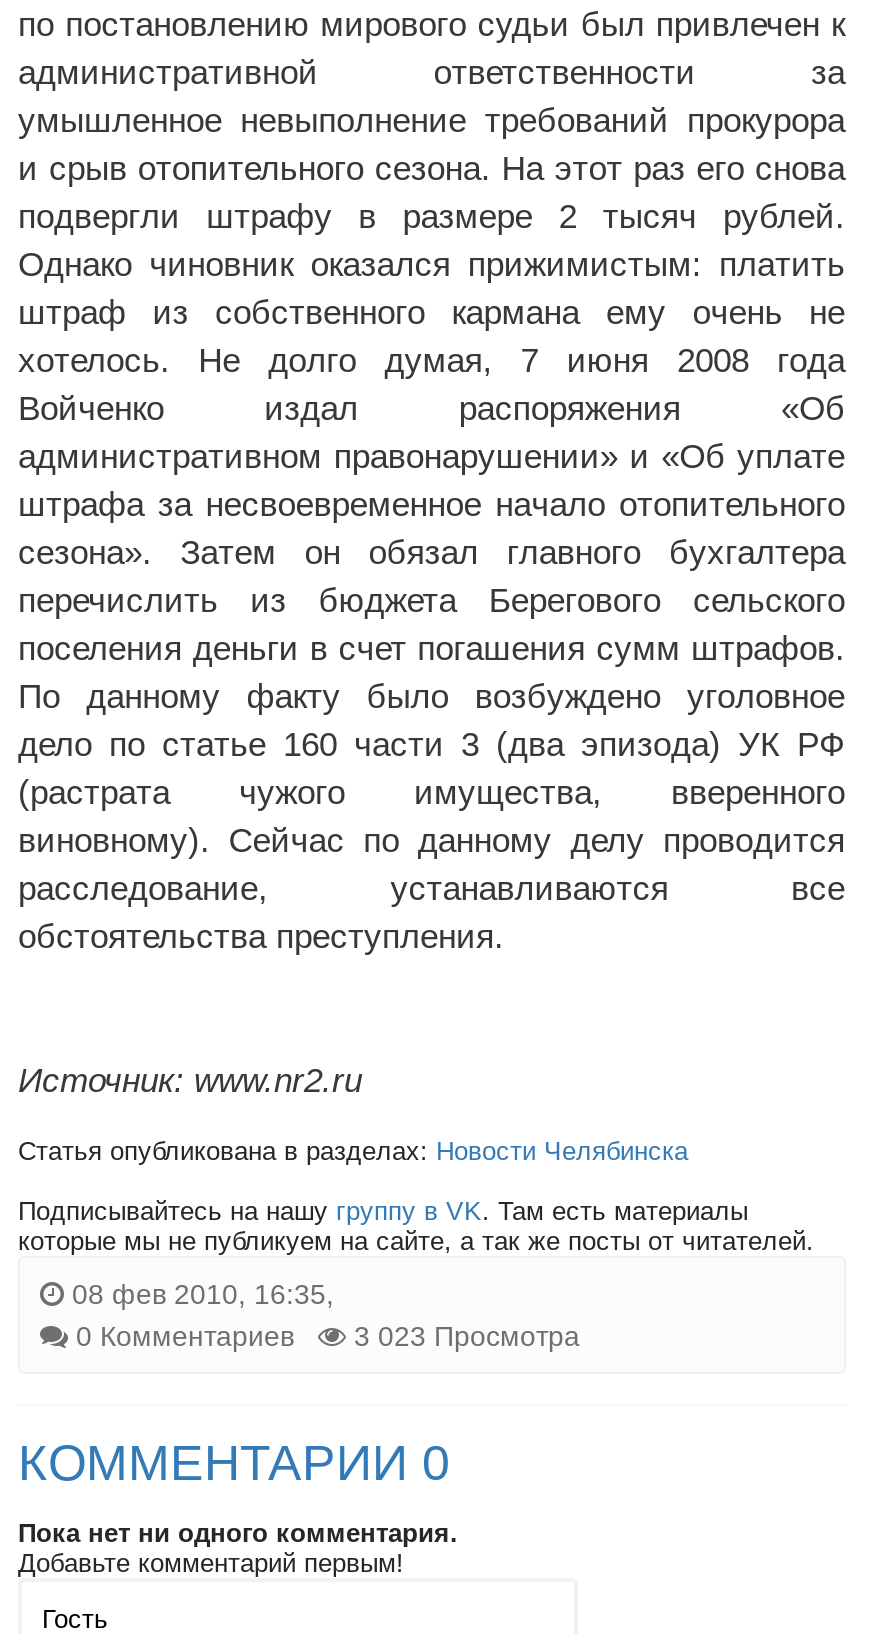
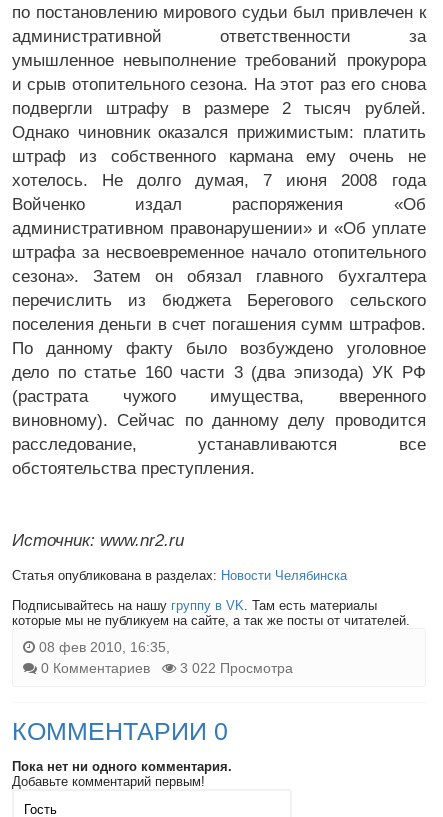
[76,1320,580,1352] 0 Комментариев 3 023 Просмотра -> [41,660,293,676] 0 Комментариев 3 022 Просмотра

